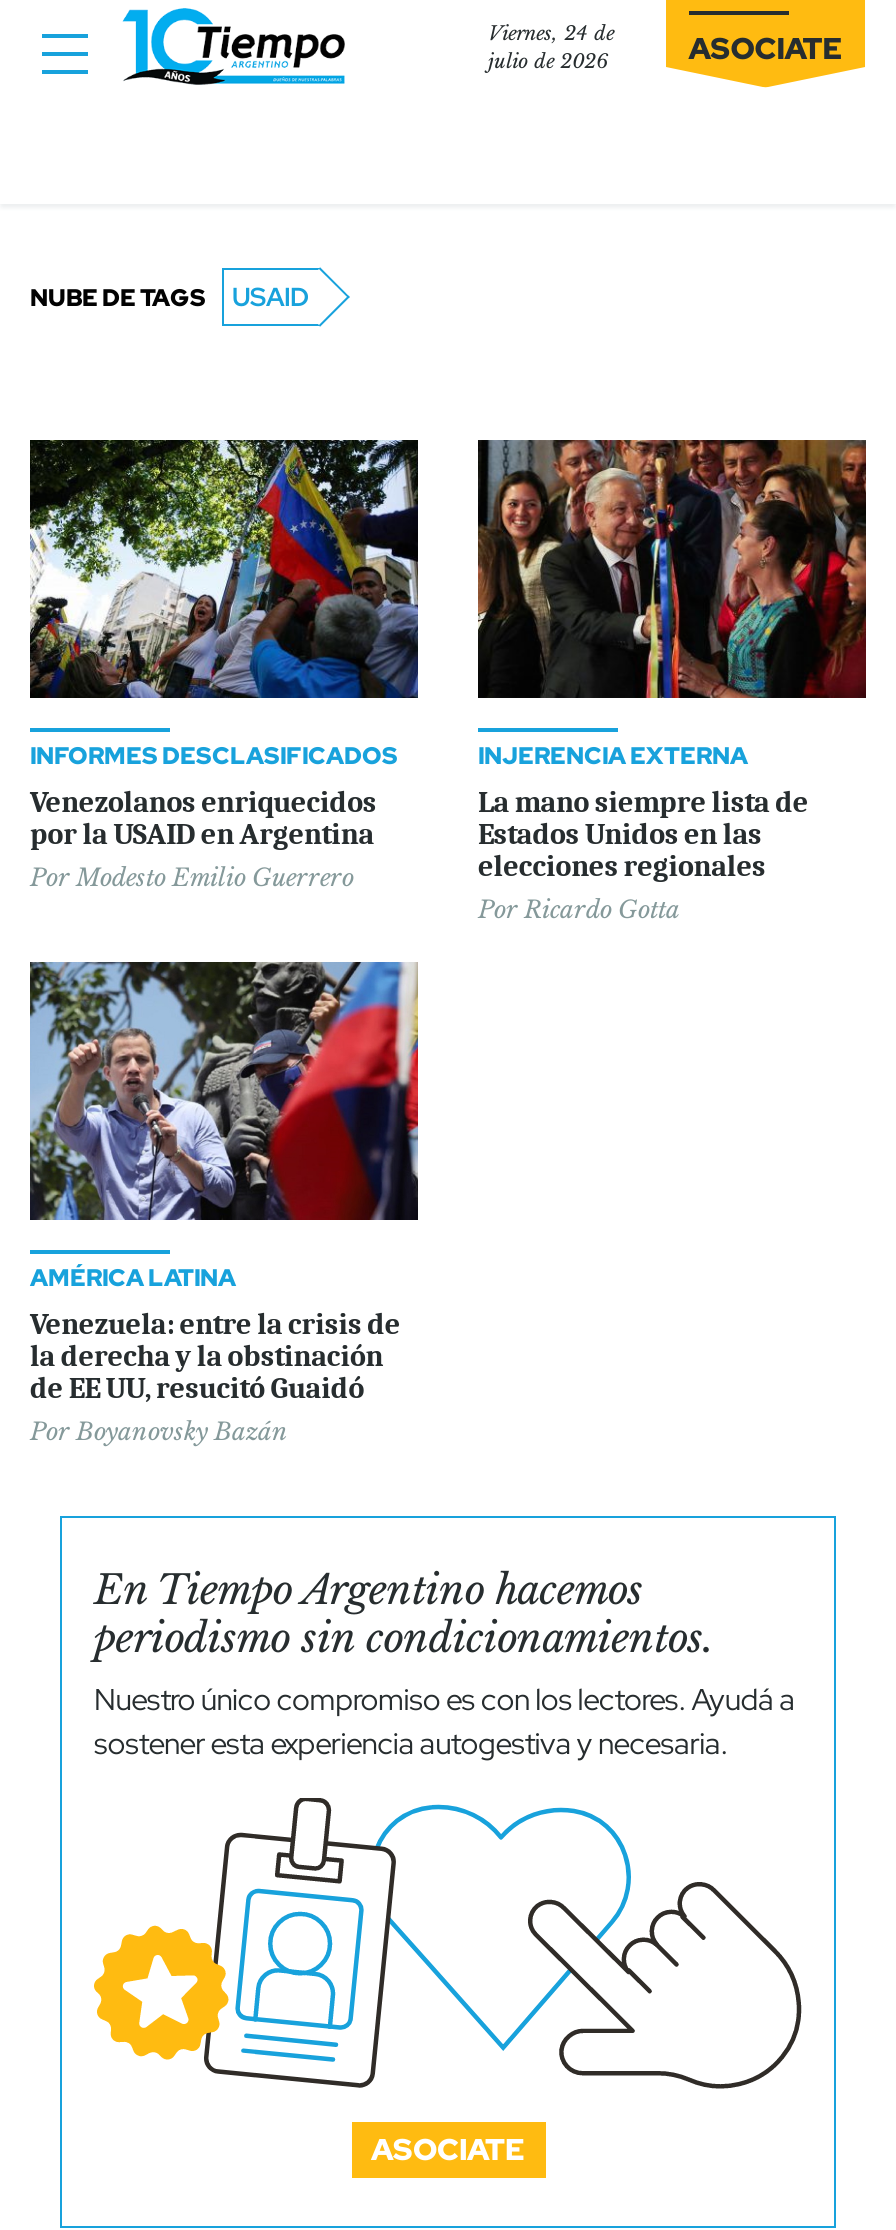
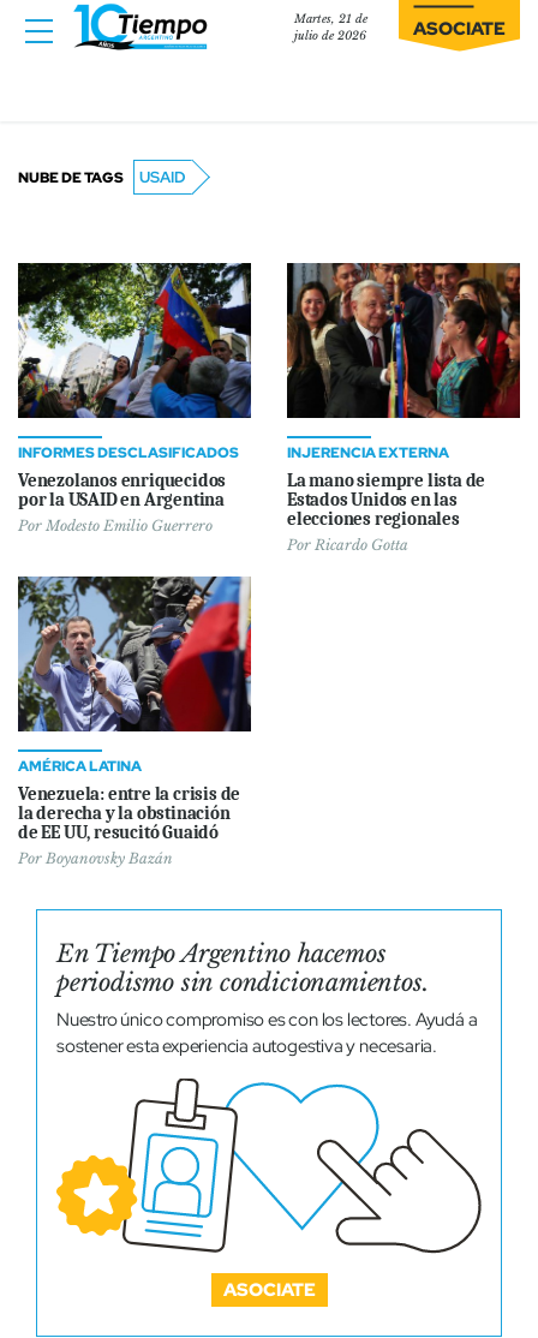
[488,22,614,46] Viernes, 24 de -> [294,12,367,26] Martes, 21 de

